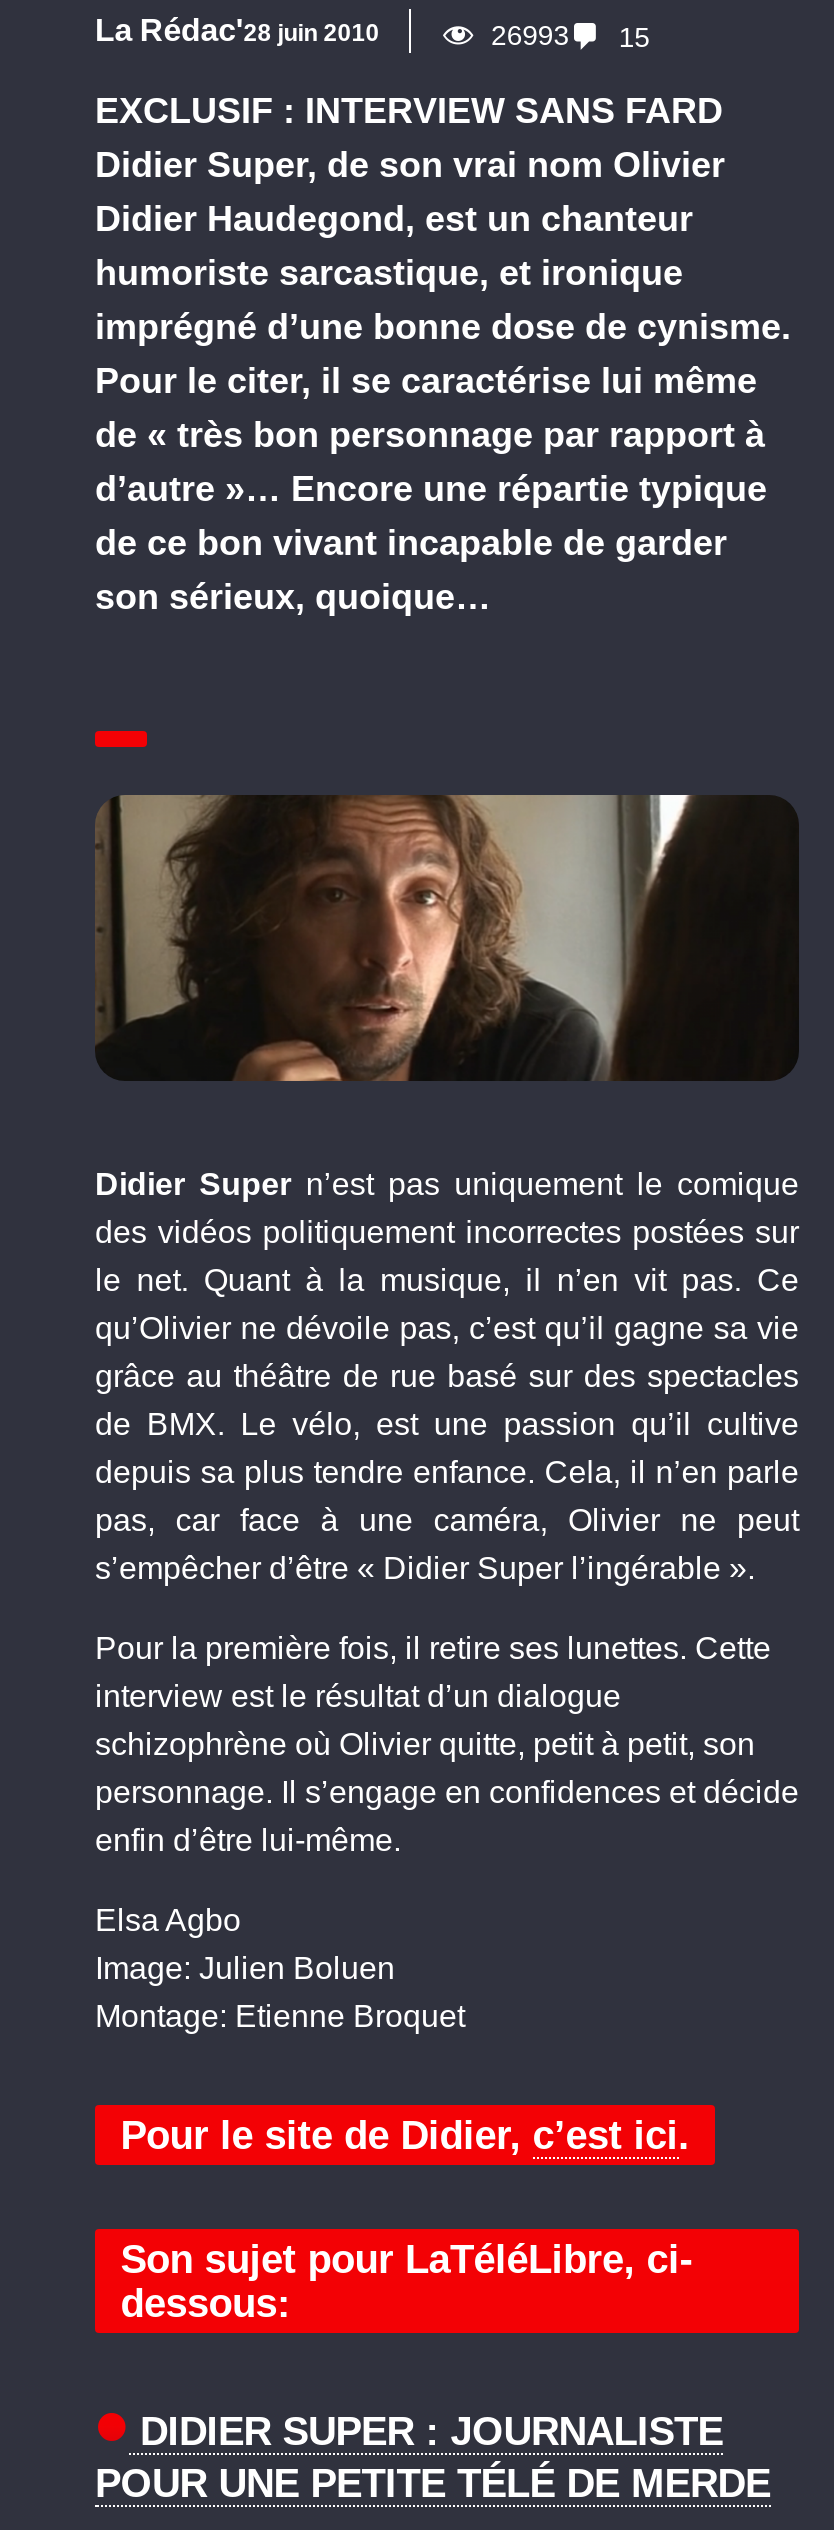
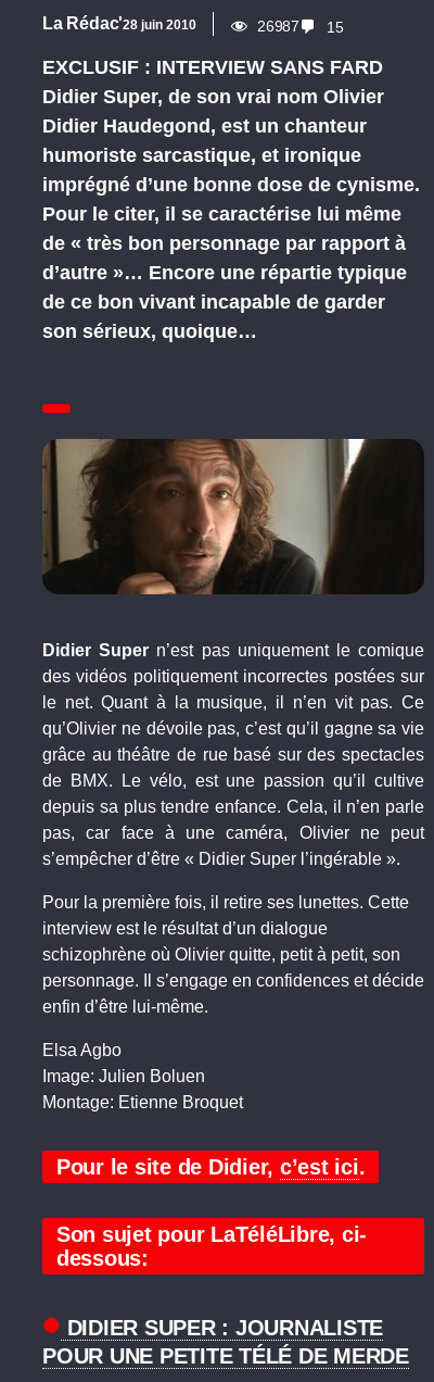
[491,20,650,53] 26993 15 -> [257,18,343,36] 26987 15

